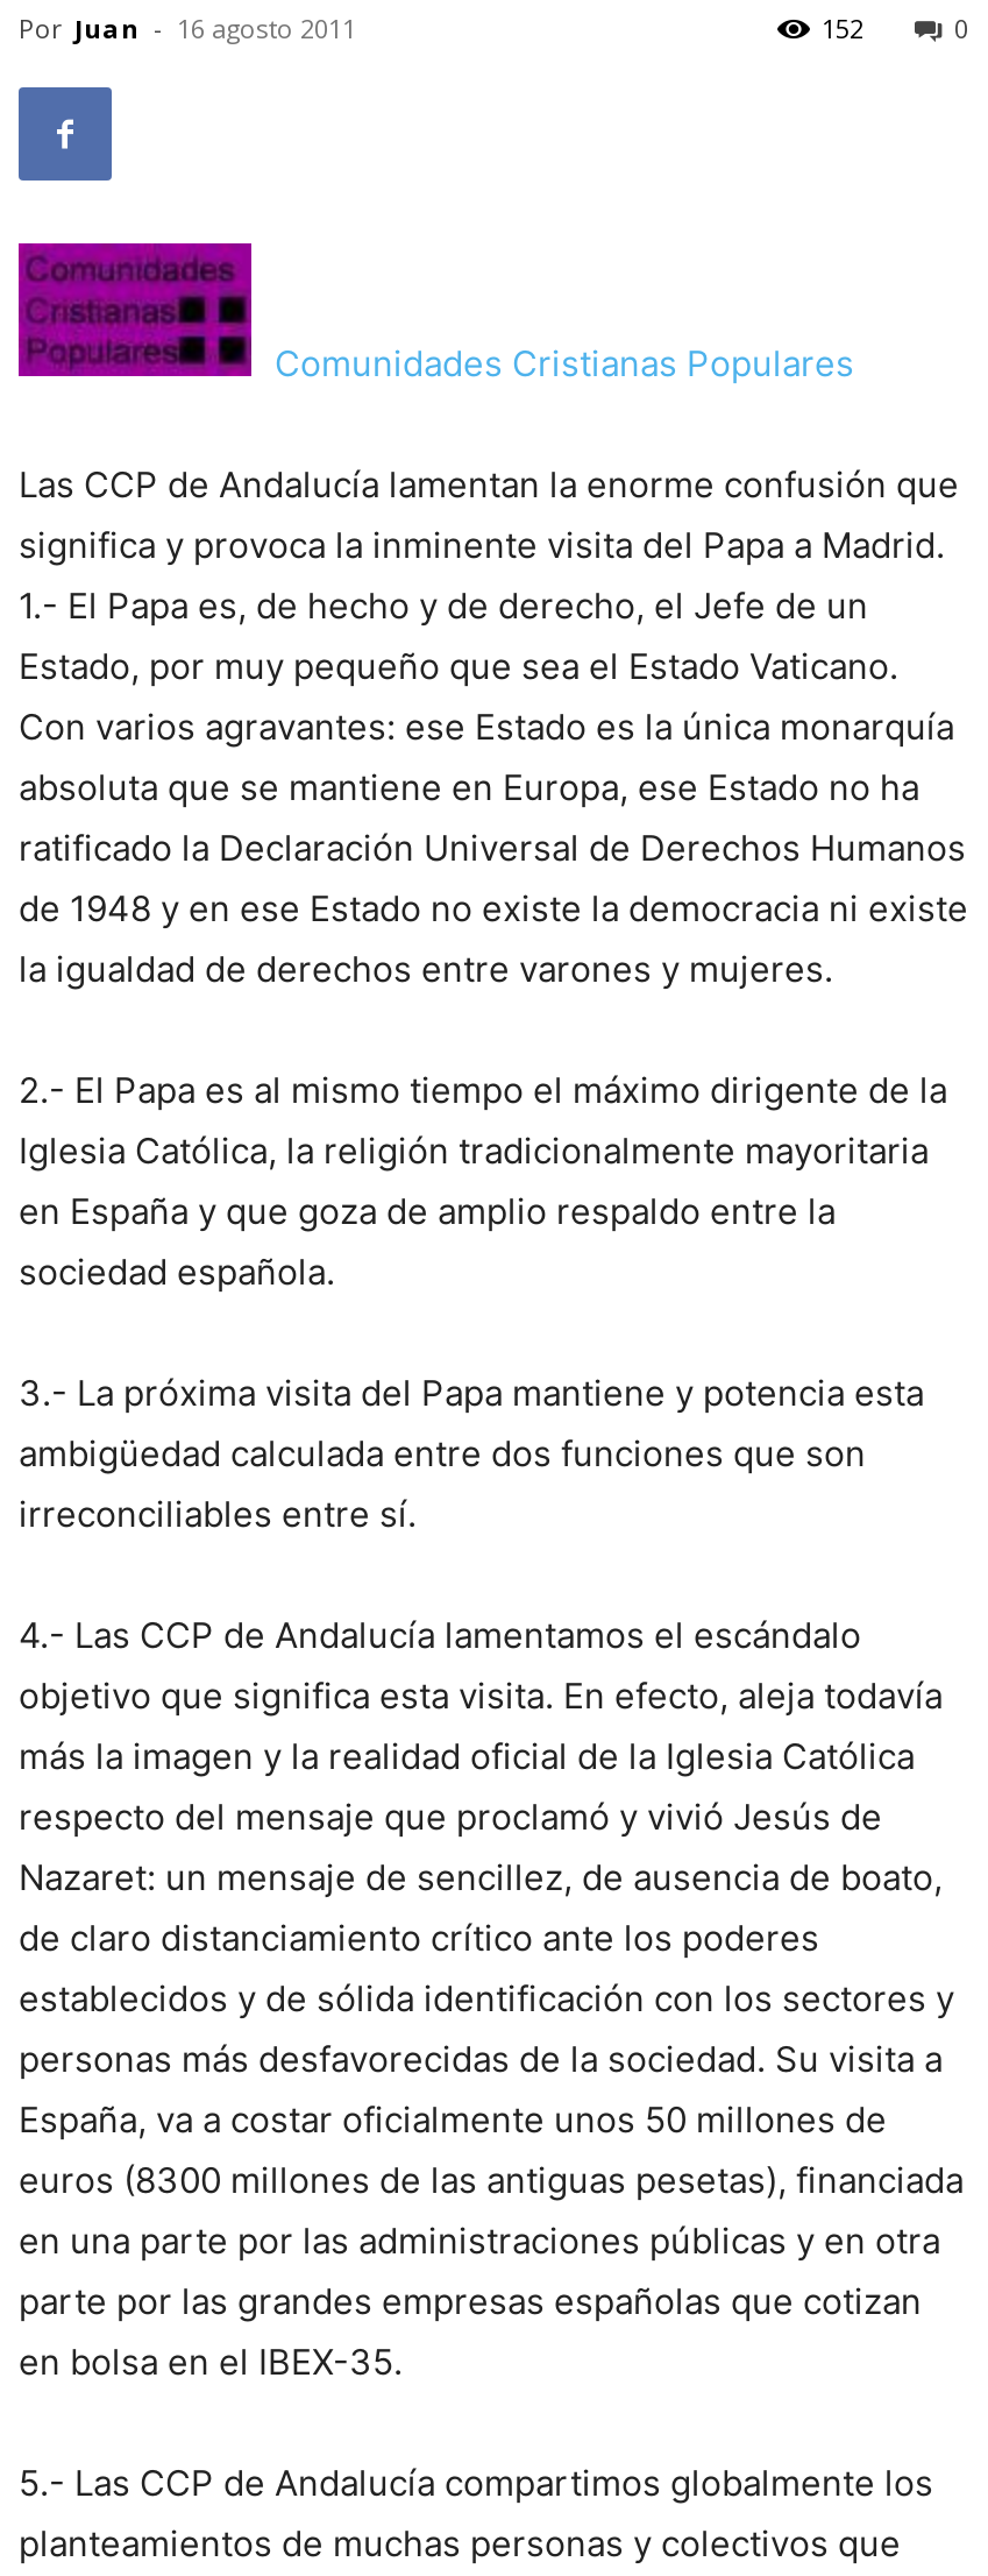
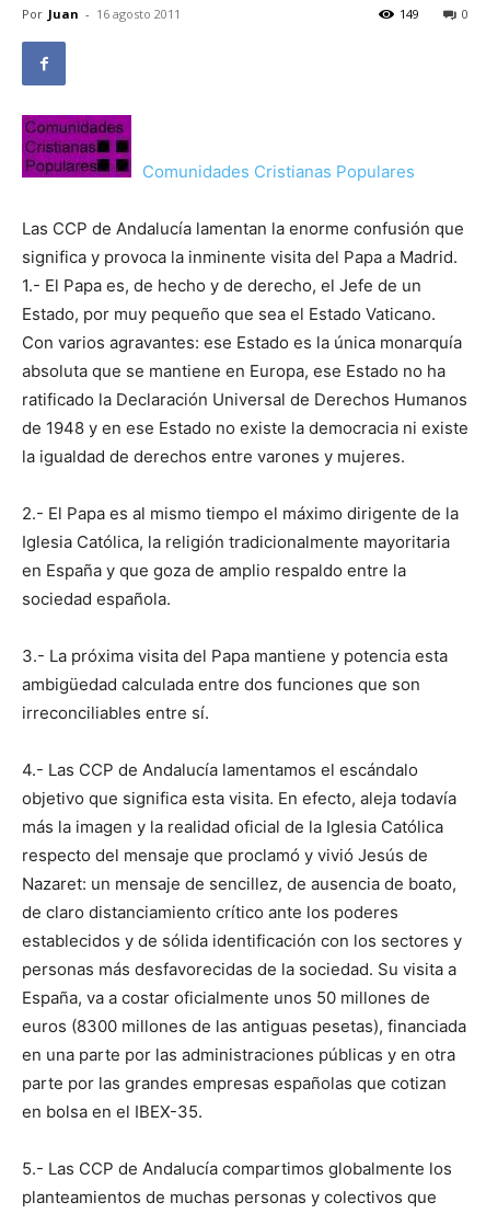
[822,12,863,47] 152 -> [400,6,419,22] 149

